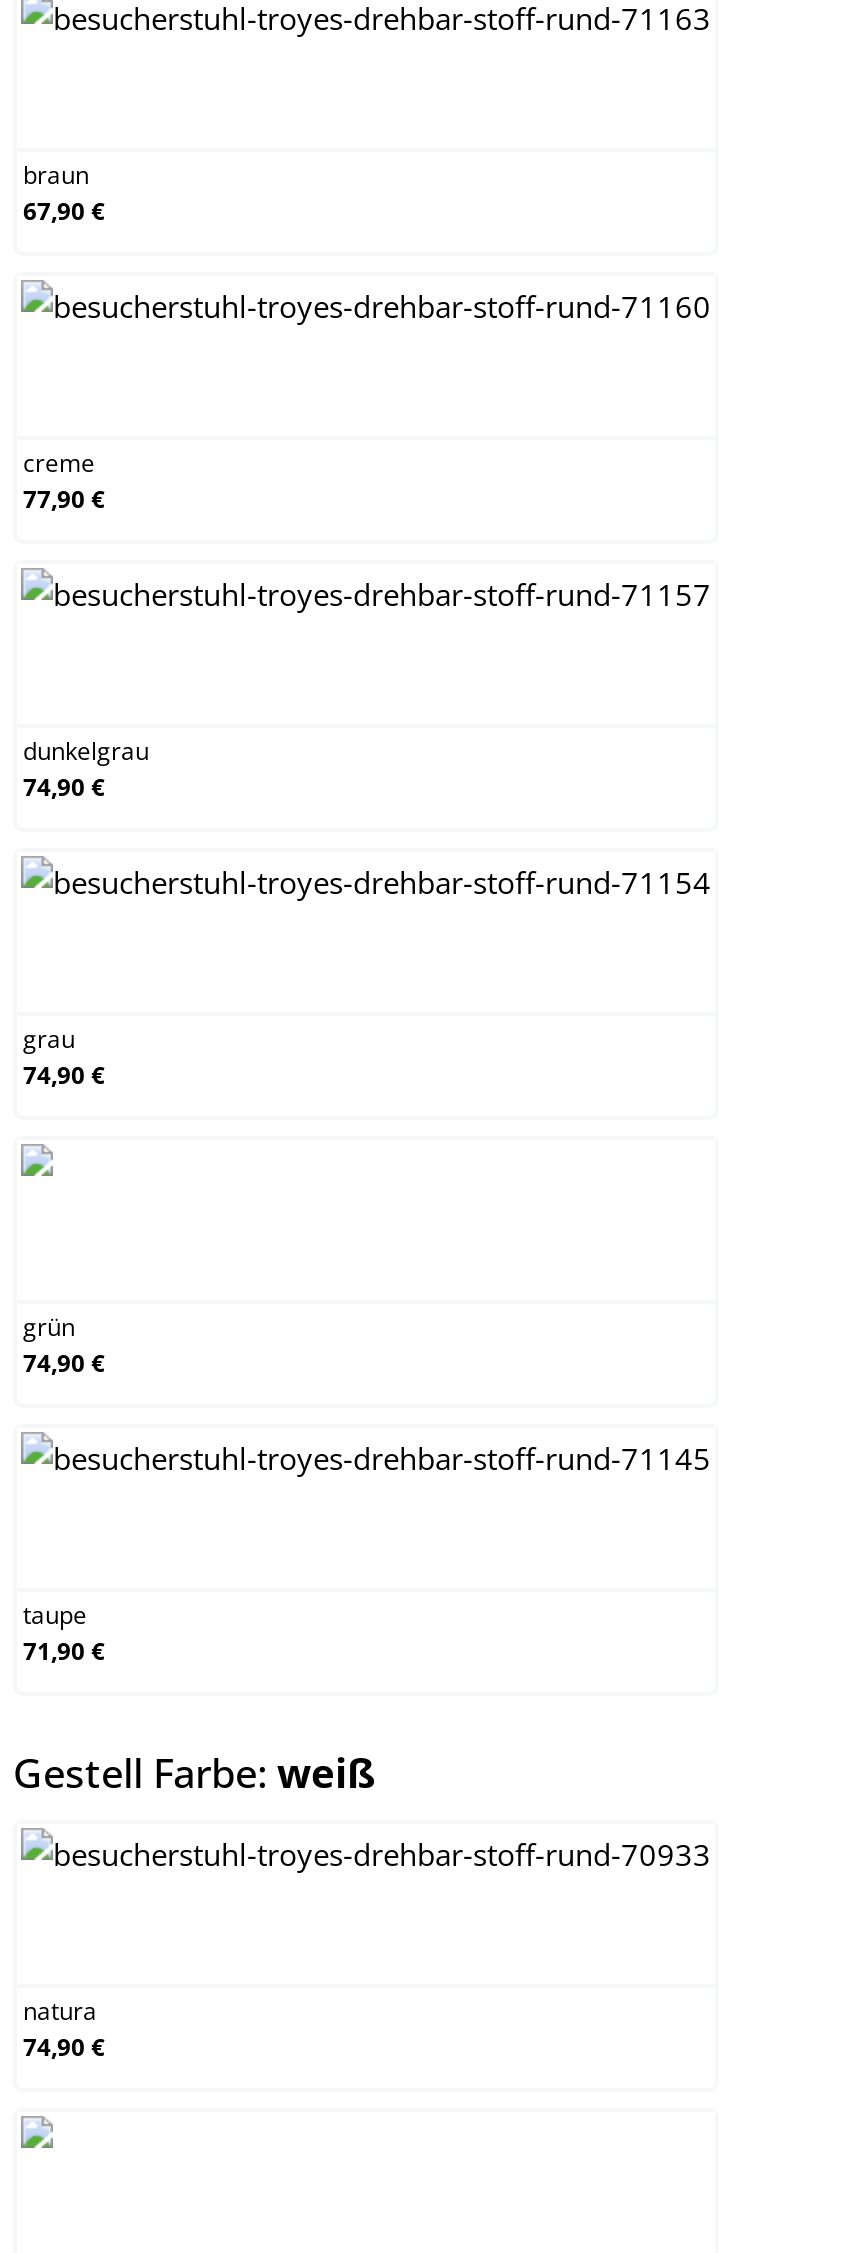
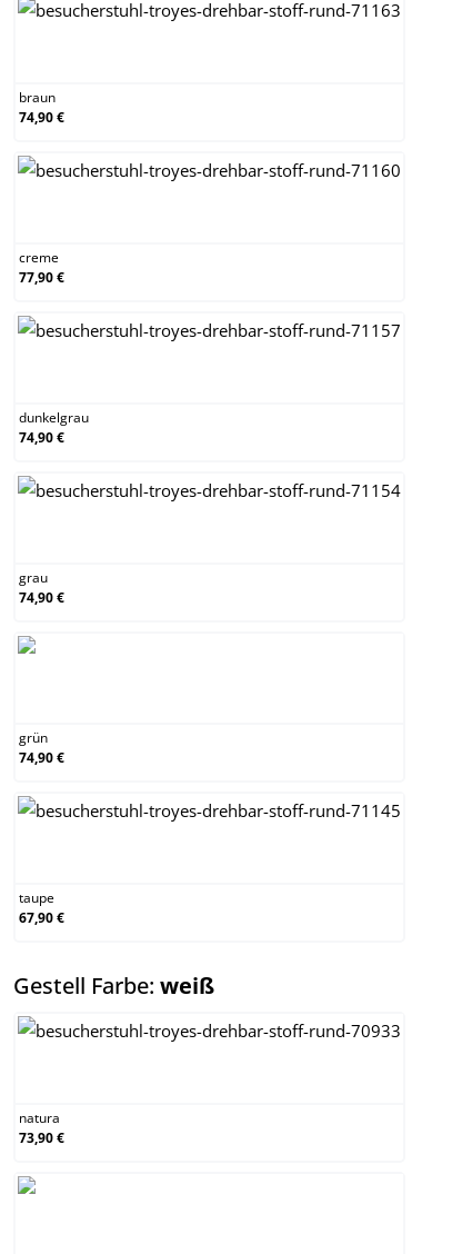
[23,193,105,227] 67,90 € -> [19,107,64,126] 74,90 €
[23,1633,105,1667] 71,90 € -> [19,908,64,927] 67,90 €
[23,2029,105,2063] 74,90 € -> [19,1128,64,1147] 73,90 €

